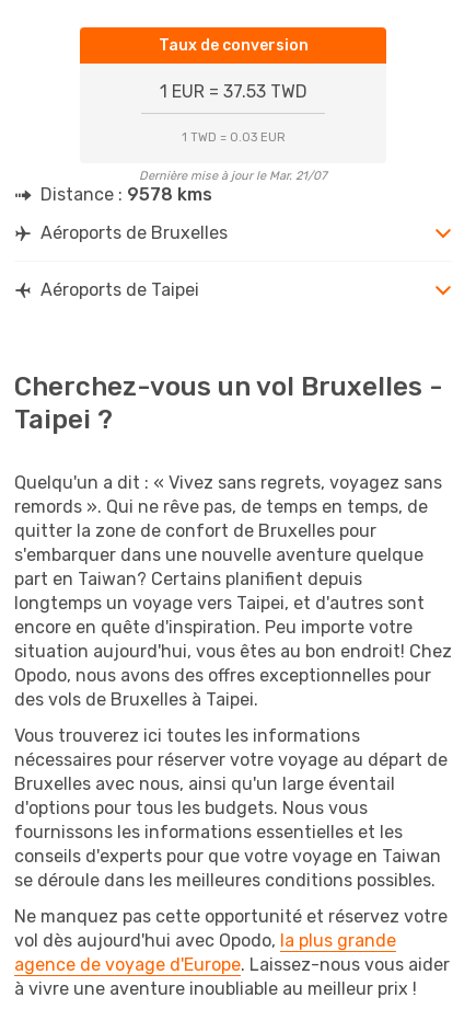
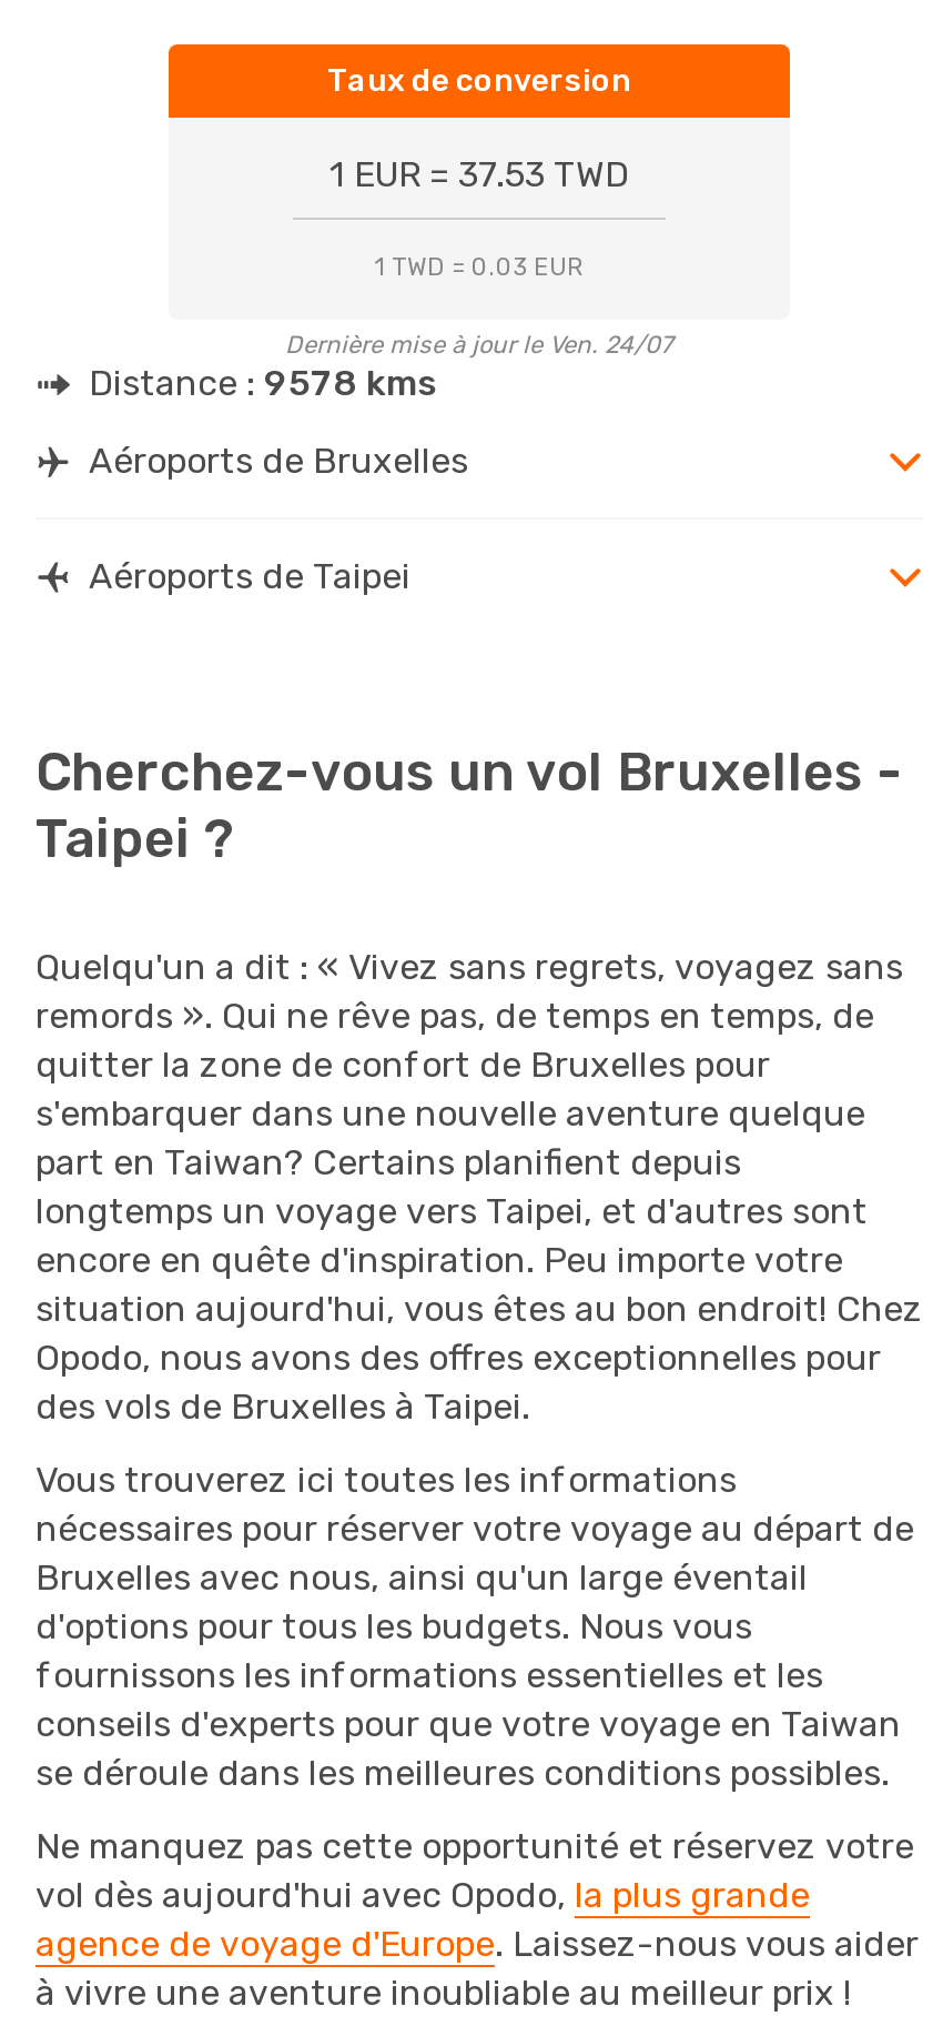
[139,168,327,183] Dernière mise à jour le Mar. 21/07 -> [285,330,673,359] Dernière mise à jour le Ven. 24/07

